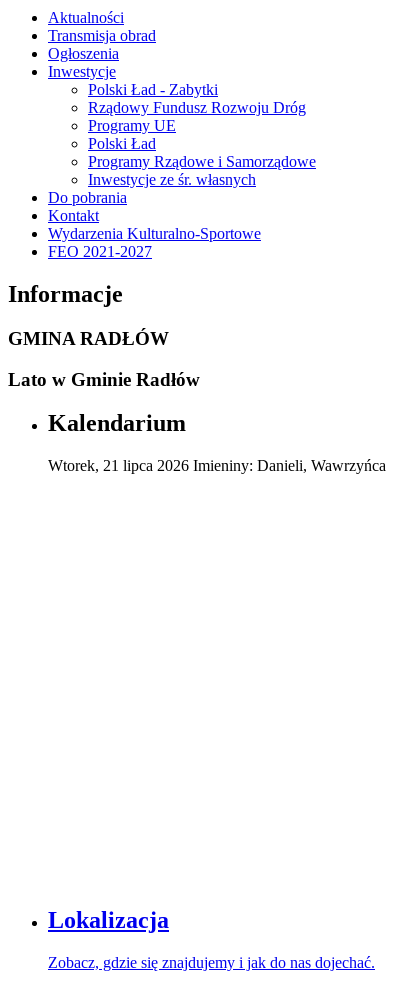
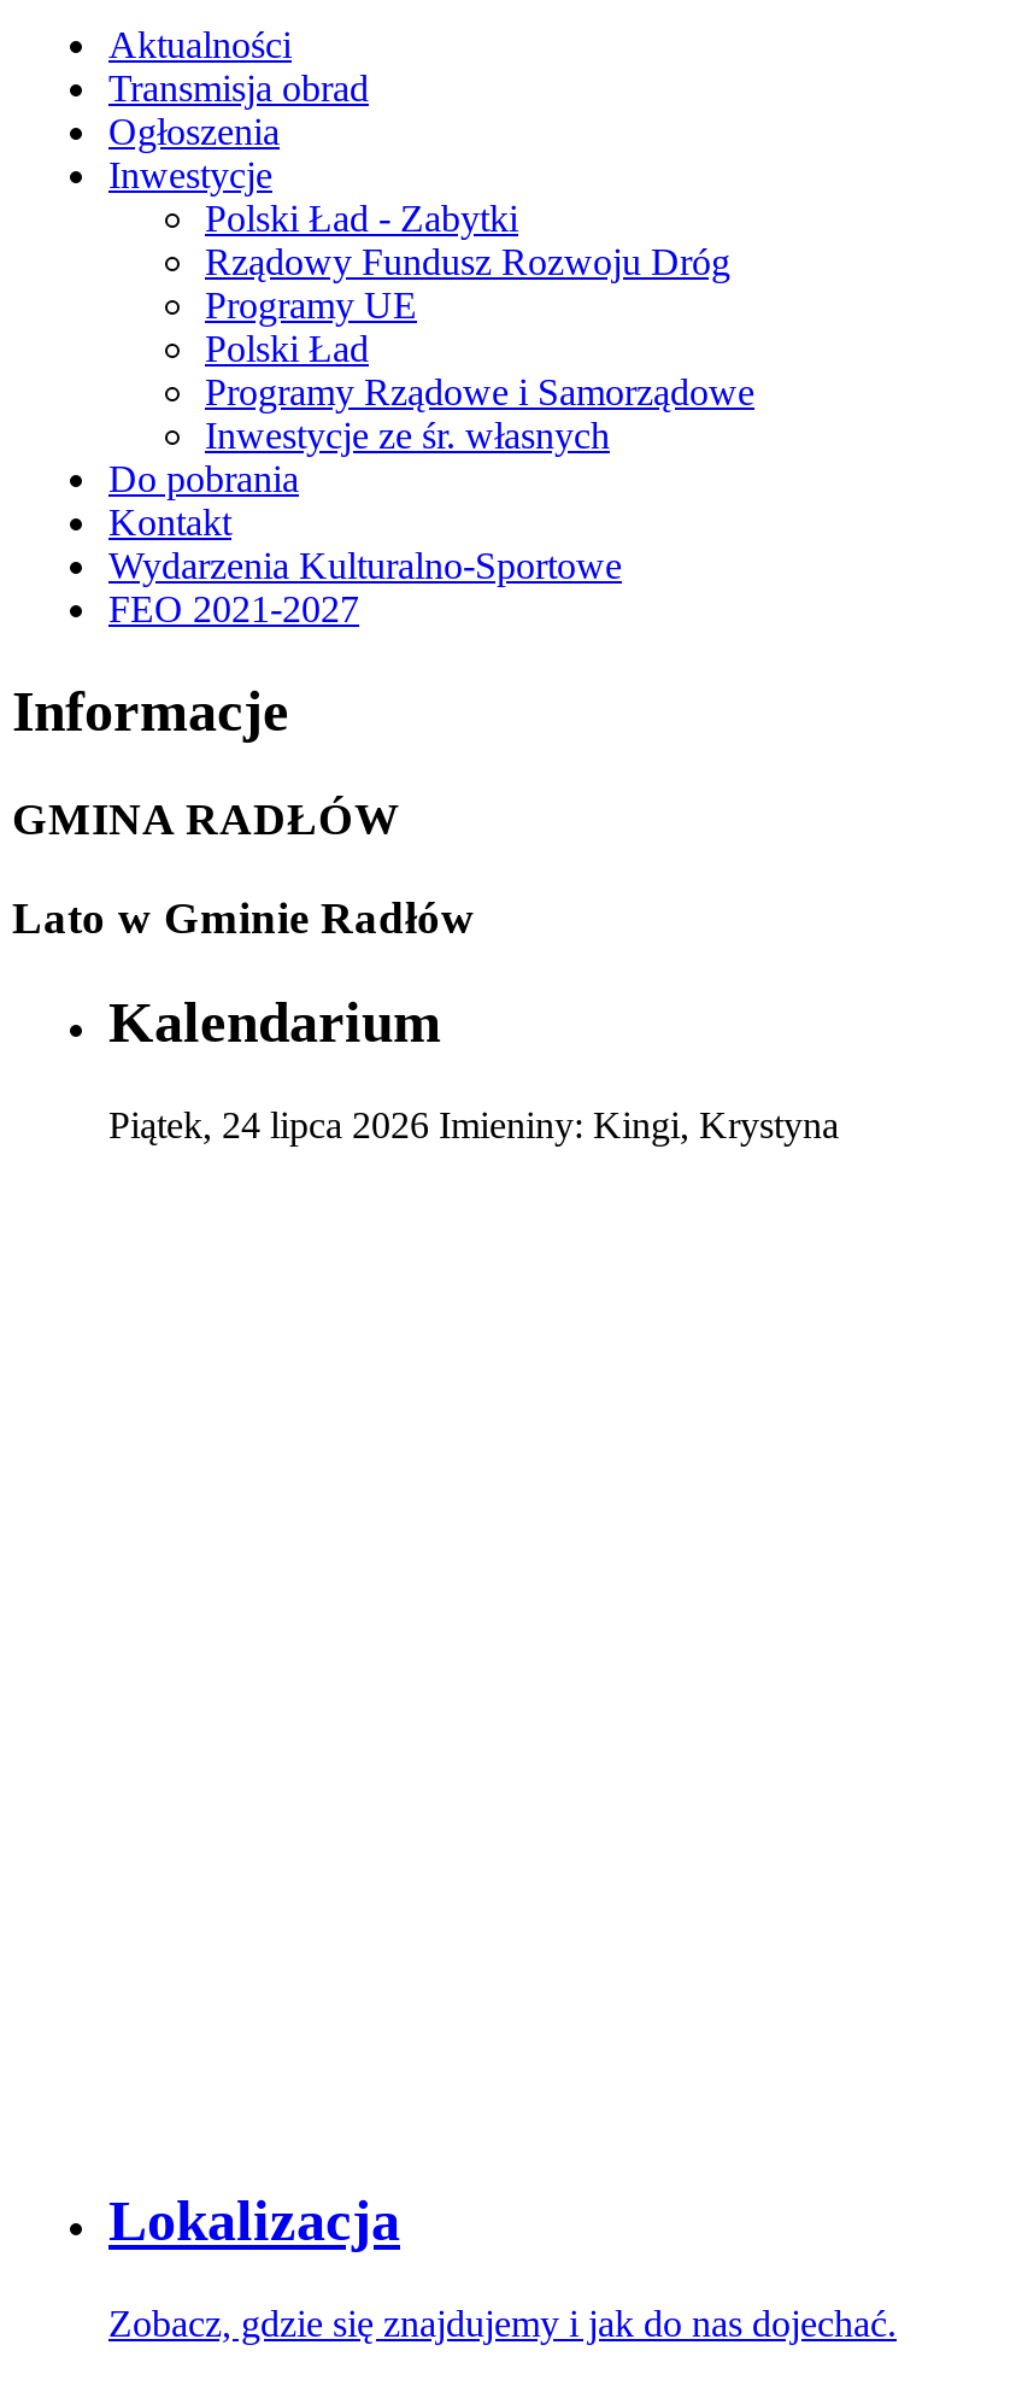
[48,457,386,474] Wtorek, 21 lipca 2026 Imieniny: Danieli, Wawrzyńca -> [108,1105,839,1146] Piątek, 24 lipca 2026 Imieniny: Kingi, Krystyna

